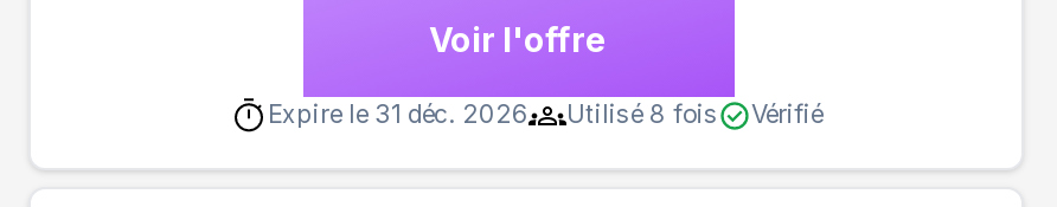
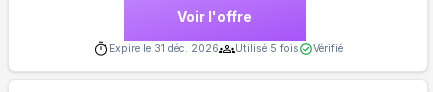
[268,99,822,130] Expire le31 déc. 2026 Utilisé8fois Vérifié -> [109,42,343,55] Expire le31 déc. 2026 Utilisé5fois Vérifié

